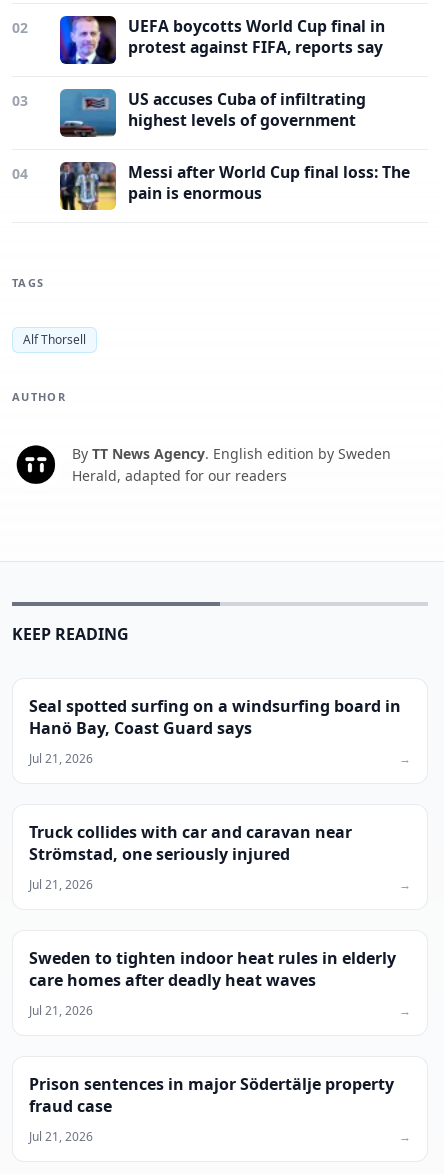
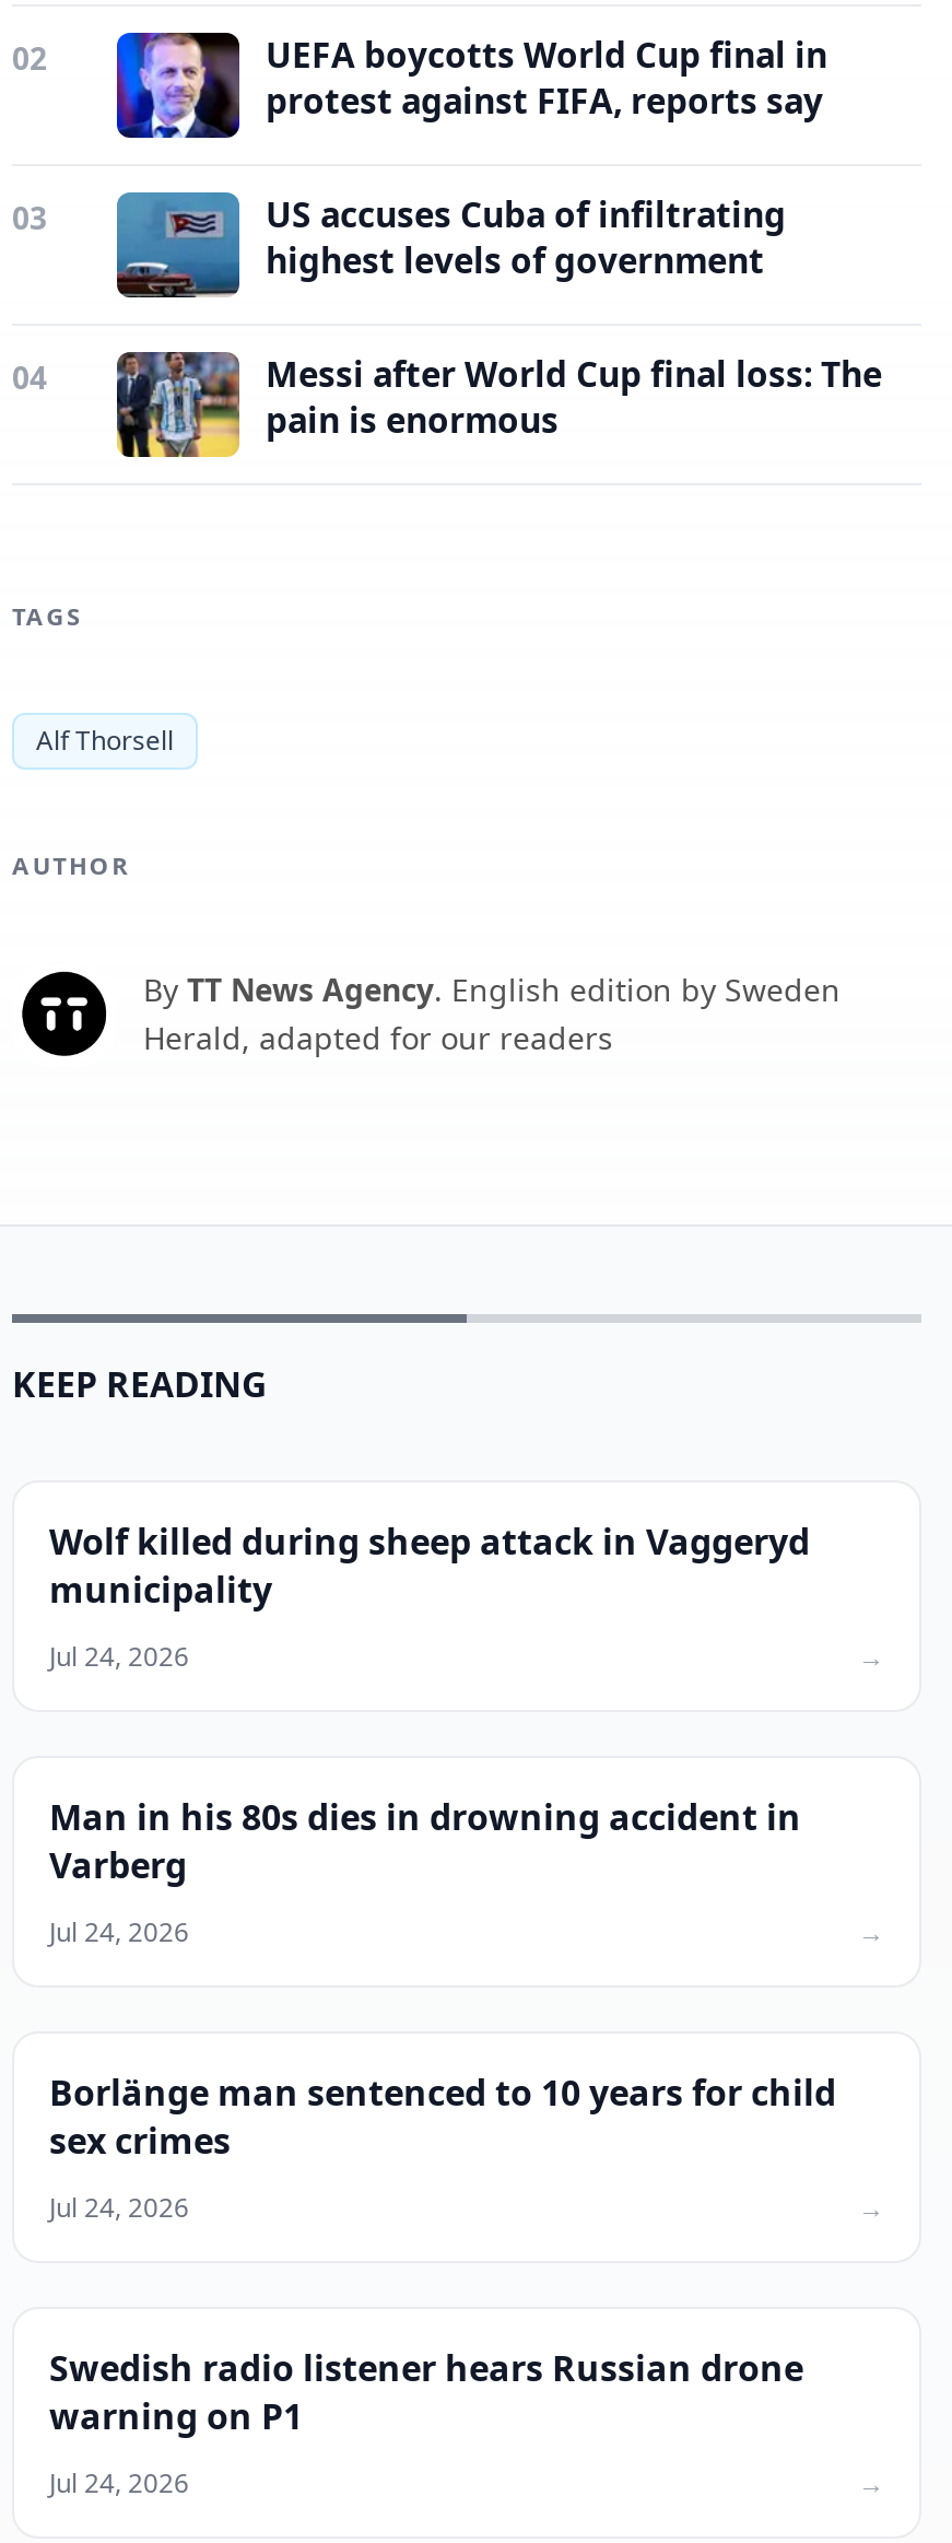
[29,695,401,739] Seal spotted surfing on a windsurfing board in | Hanö Bay, Coast Guard says -> [49,1517,810,1614] Wolf killed during sheep attack in Vaggeryd | municipality
[29,750,93,767] Jul 21, 2026 -> [49,1638,189,1675] Jul 24, 2026
[29,821,352,865] Truck collides with car and caravan near | Strömstad, one seriously injured -> [49,1793,801,1889] Man in his 80s dies in drowning accident in | Varberg
[29,876,93,893] Jul 21, 2026 -> [49,1913,189,1950] Jul 24, 2026
[29,947,396,991] Sweden to tighten indoor heat rules in elderly | care homes after deadly heat waves -> [49,2069,836,2165] Borlänge man sentenced to 10 years for child | sex crimes
[29,1002,93,1019] Jul 21, 2026 -> [49,2189,189,2226] Jul 24, 2026
[29,1073,394,1117] Prison sentences in major Södertälje property | fraud case -> [49,2344,803,2440] Swedish radio listener hears Russian drone | warning on P1
[29,1128,93,1145] Jul 21, 2026 -> [49,2464,189,2501] Jul 24, 2026

